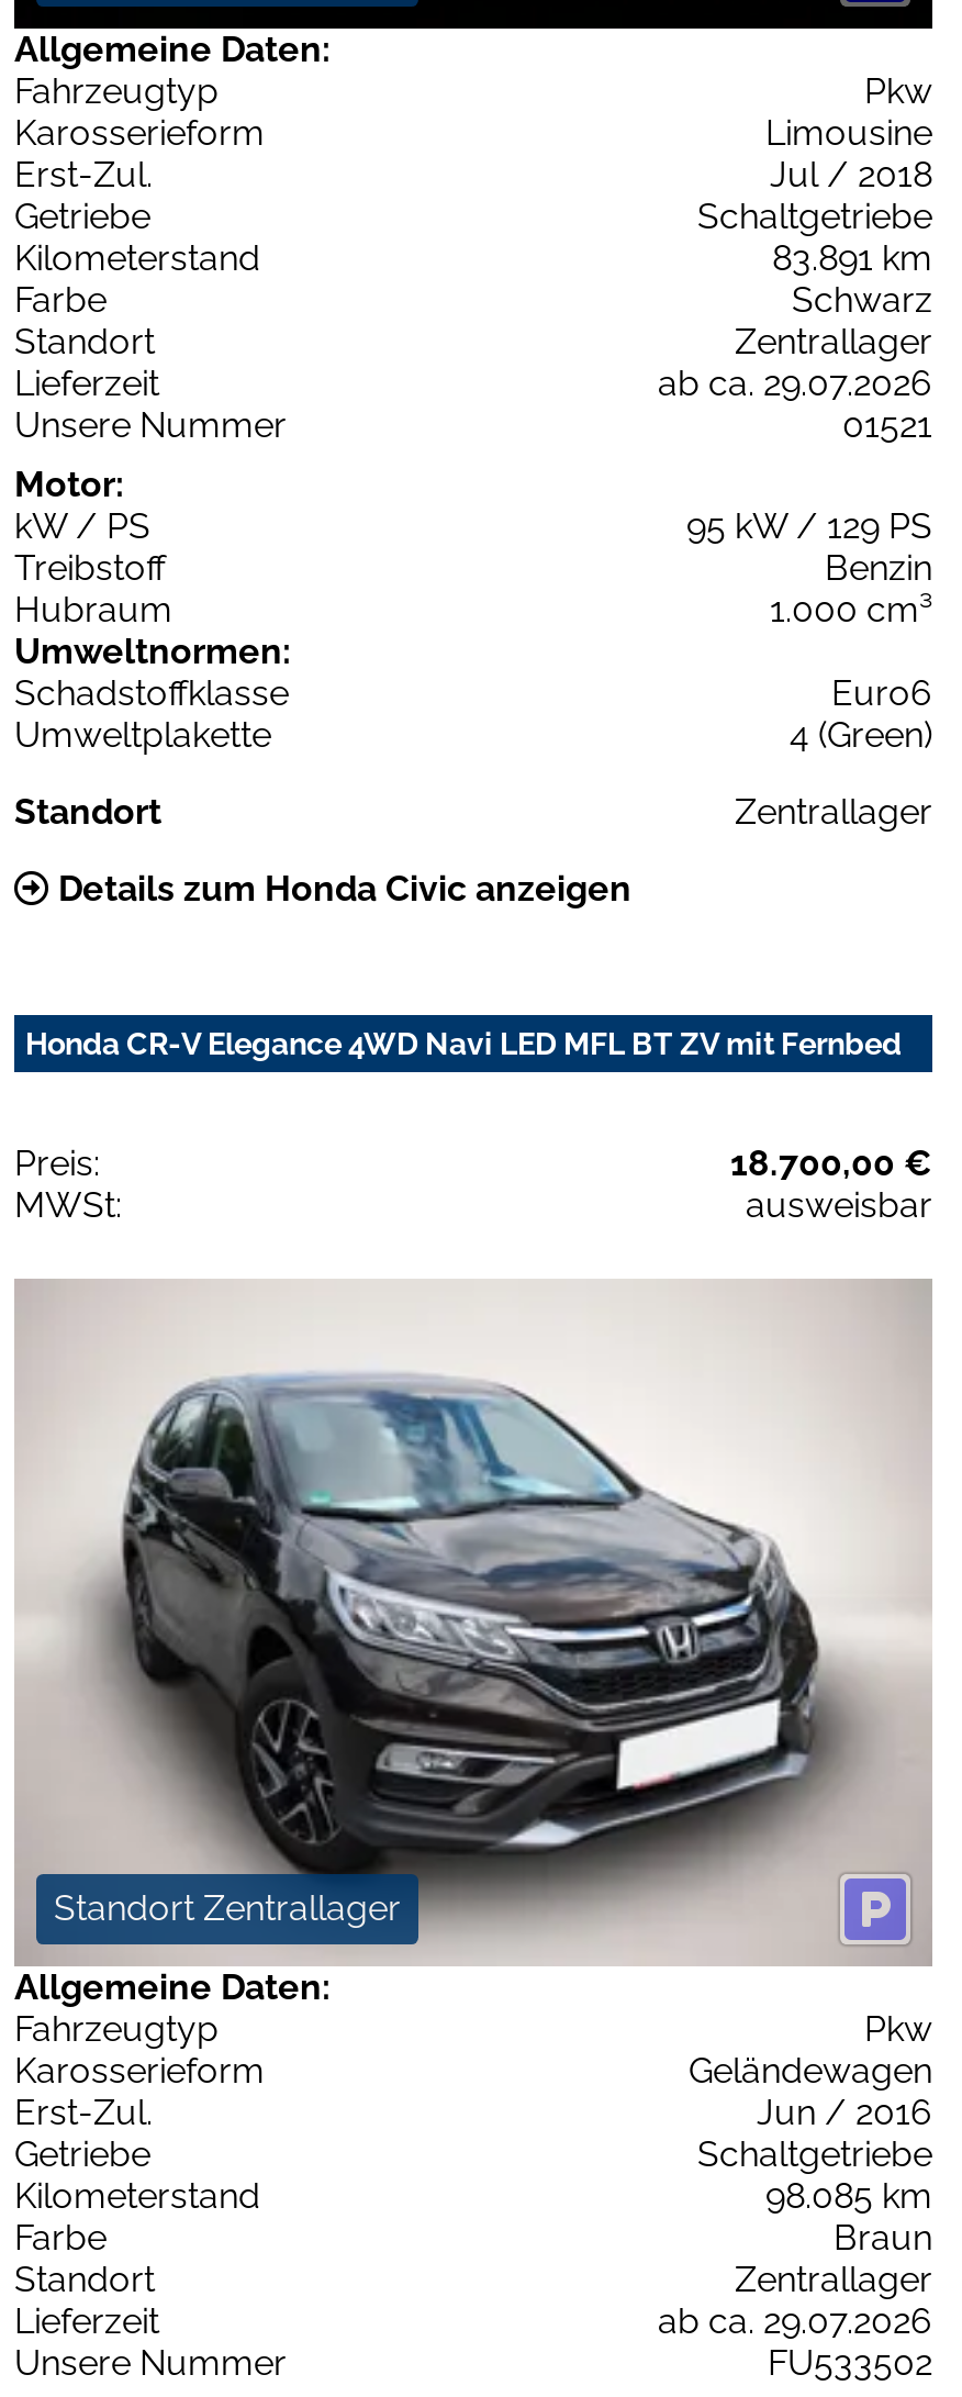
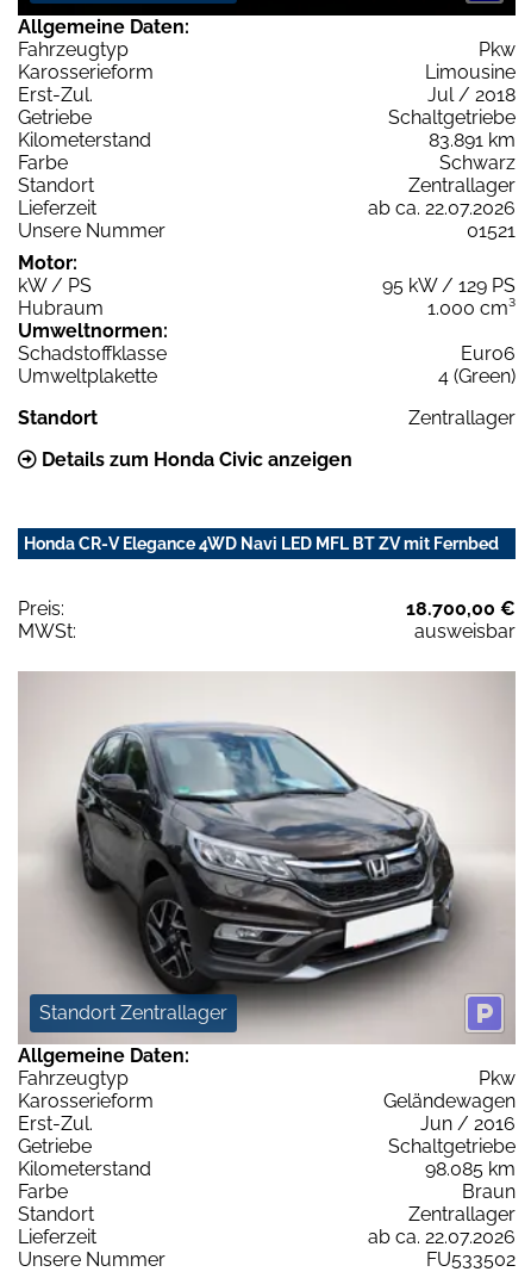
[658,362,932,404] ab ca. 29.07.2026 -> [368,196,516,219] ab ca. 22.07.2026
[14,546,932,588] Treibstoff | Benzin -> none
[658,2301,932,2343] ab ca. 29.07.2026 -> [368,1226,516,1248] ab ca. 22.07.2026

